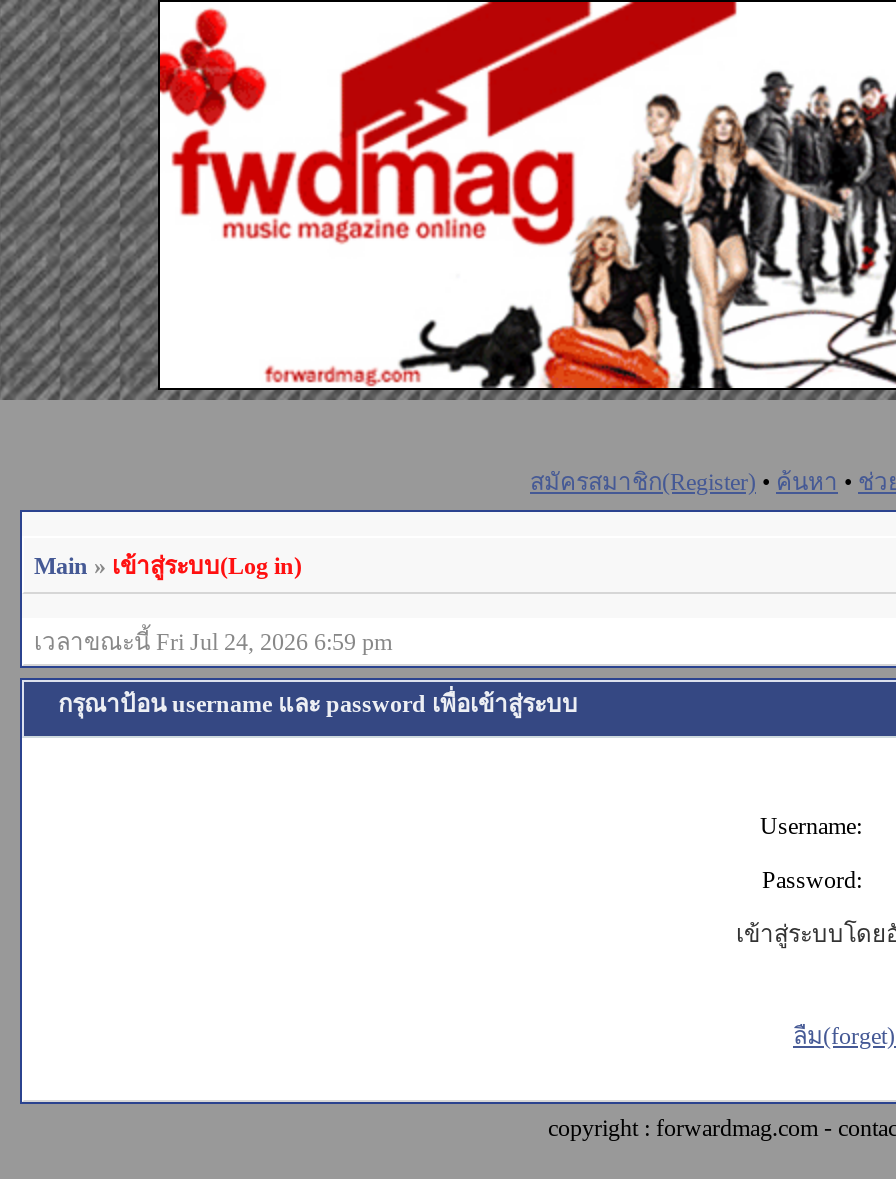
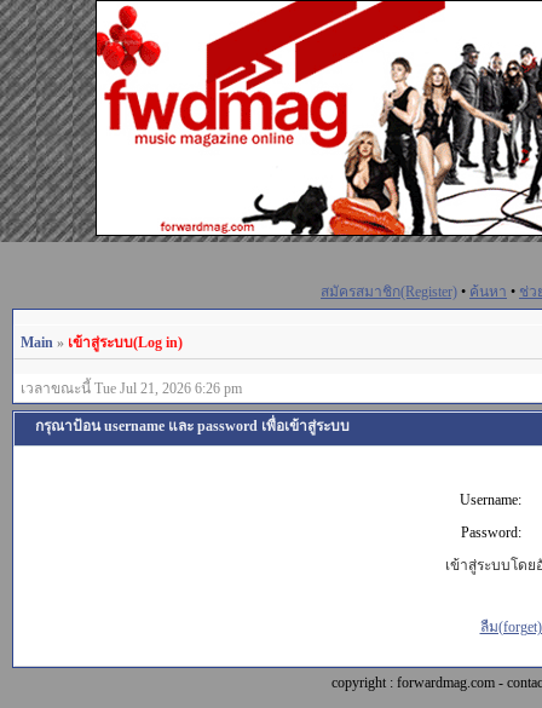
[34,628,392,656] เวลาขณะนี้ Fri Jul 24, 2026 6:59 pm -> [21,380,242,397] เวลาขณะนี้ Tue Jul 21, 2026 6:26 pm

